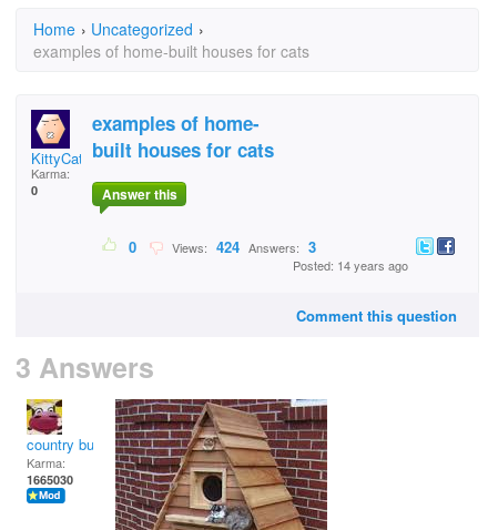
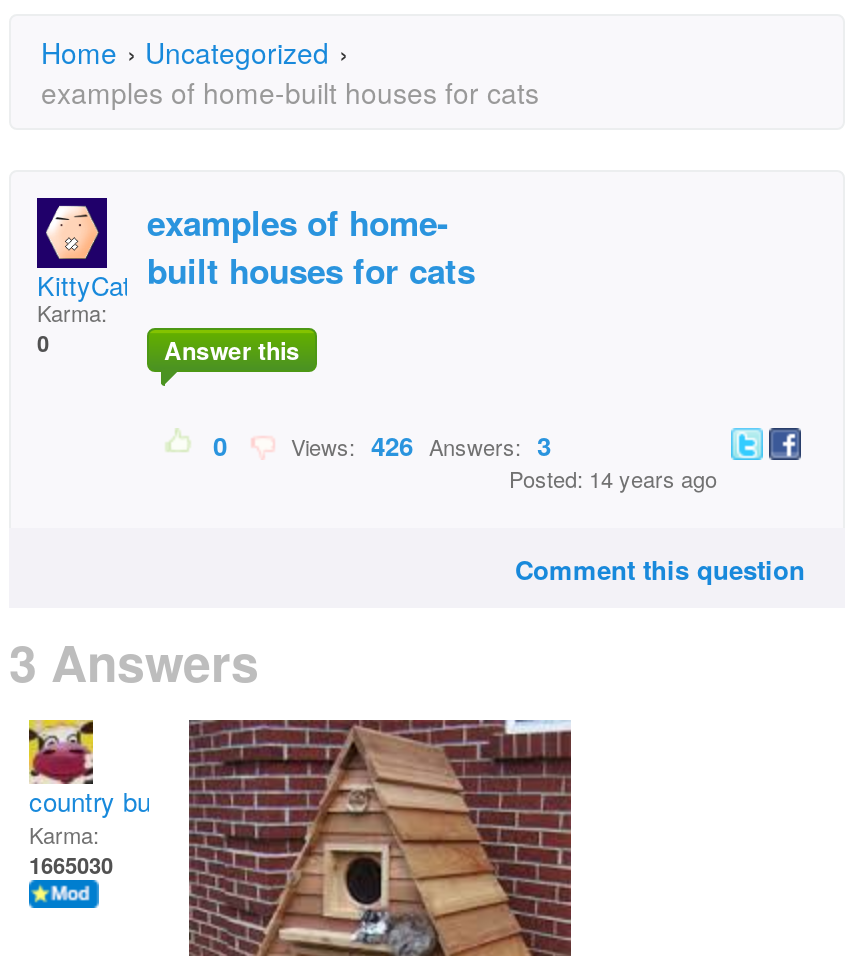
[165,236,316,257] Views: 424 Answers: 3 -> [279,426,551,464] Views: 426 Answers: 3

